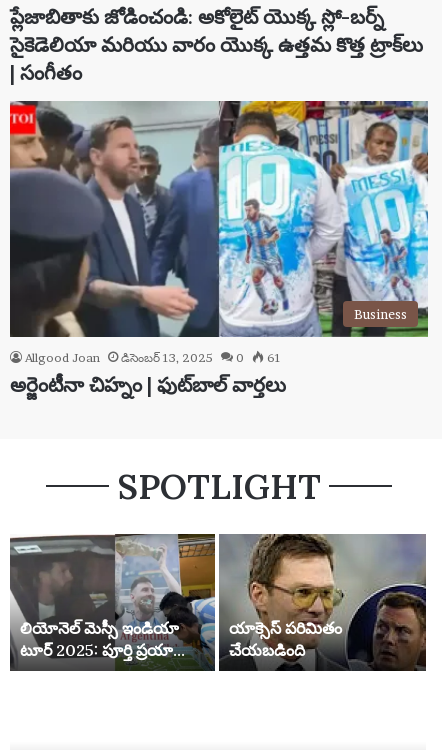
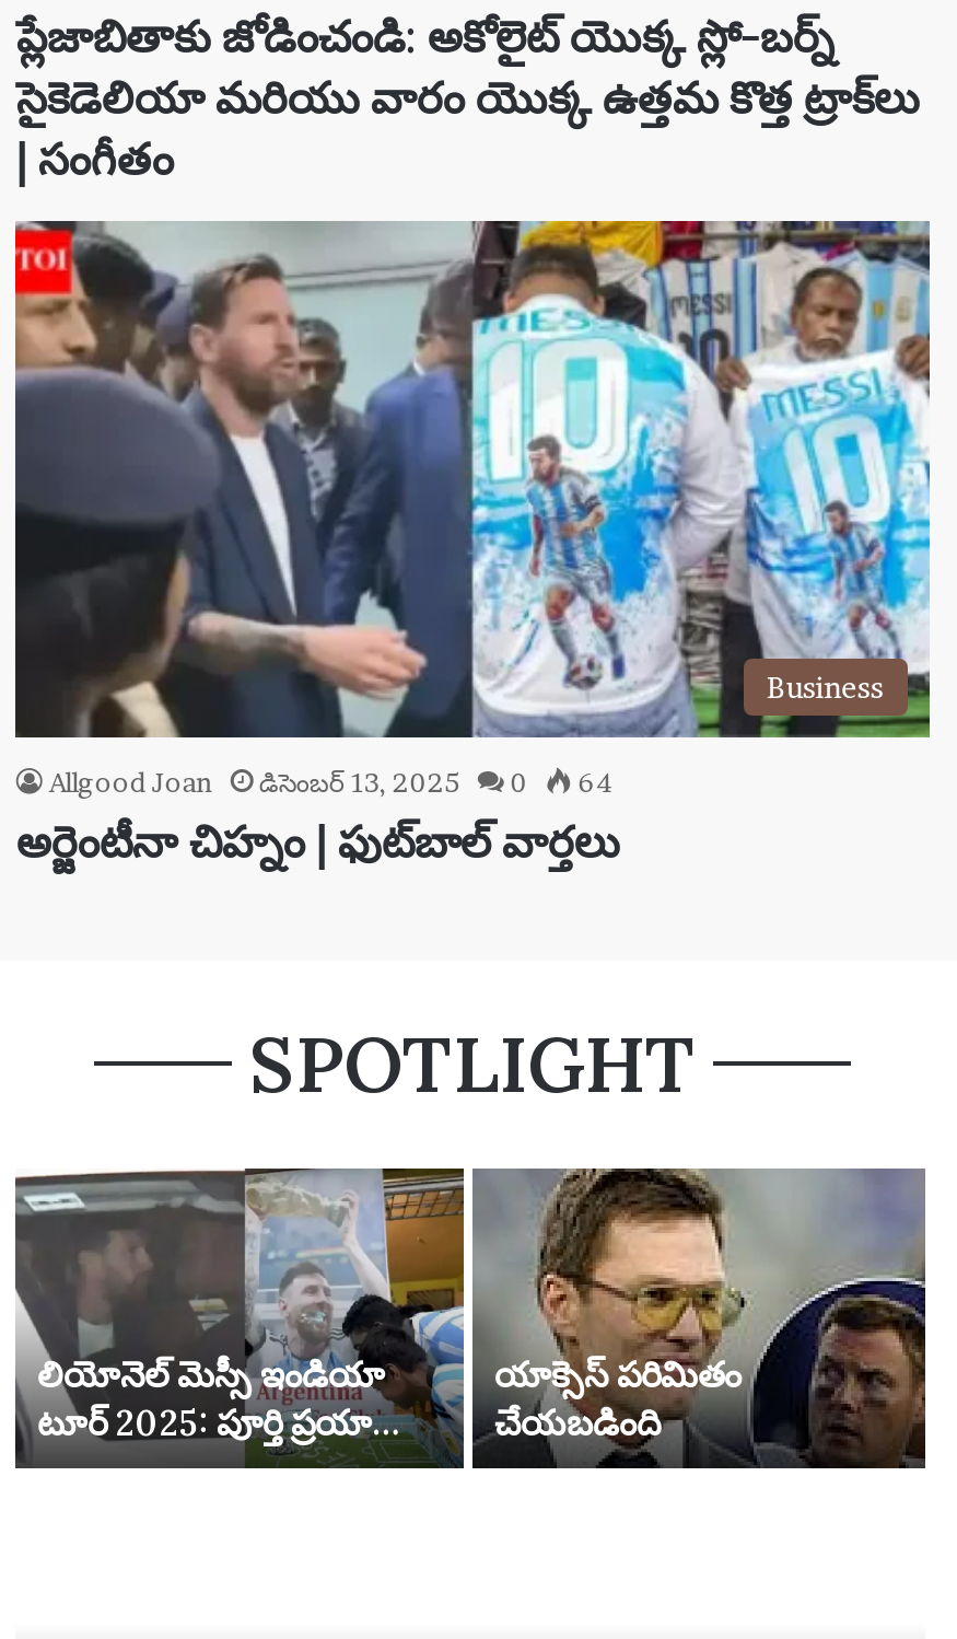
[25,350,281,365] Allgood Joan డిసెంబర్ 13, 2025 0 61 -> [49,765,613,798] Allgood Joan డిసెంబర్ 13, 2025 0 64

